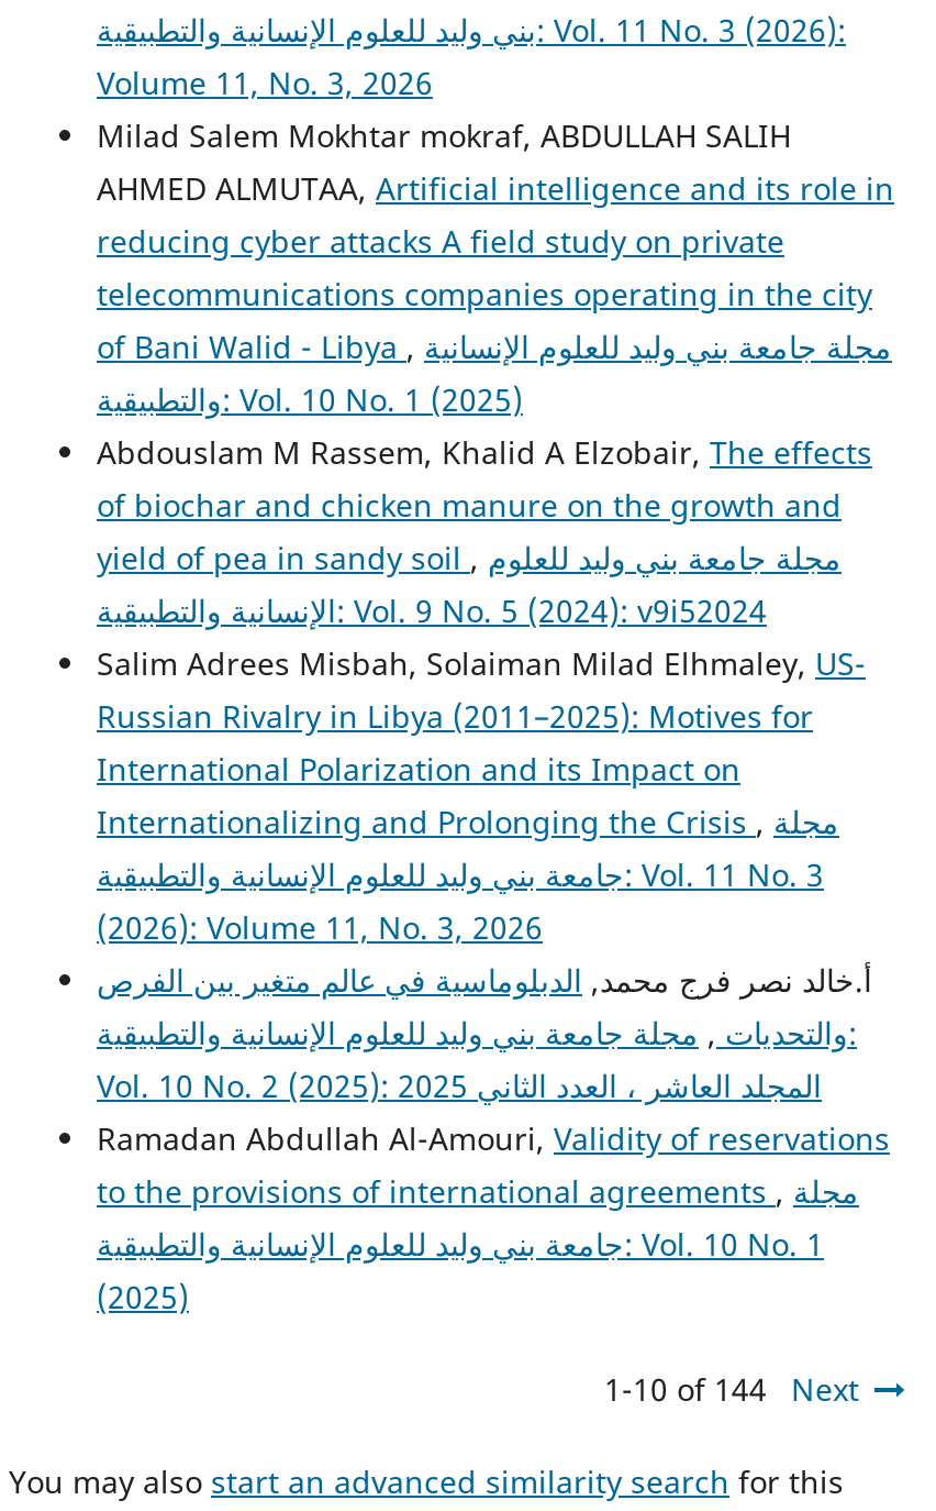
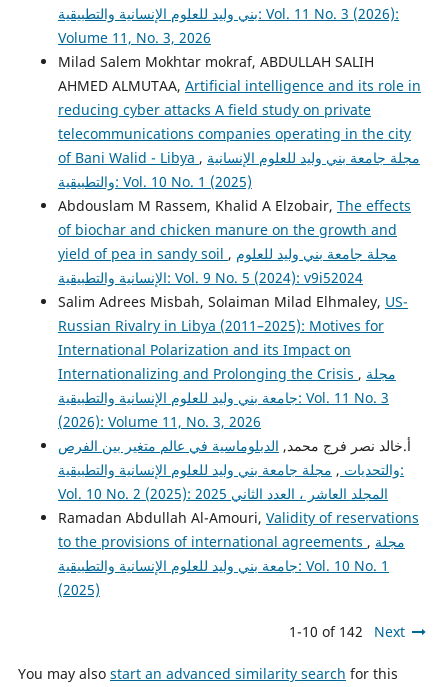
[604,1367,859,1409] 1-10 of 144 Next -> [289,622,405,641] 1-10 of 142 Next

